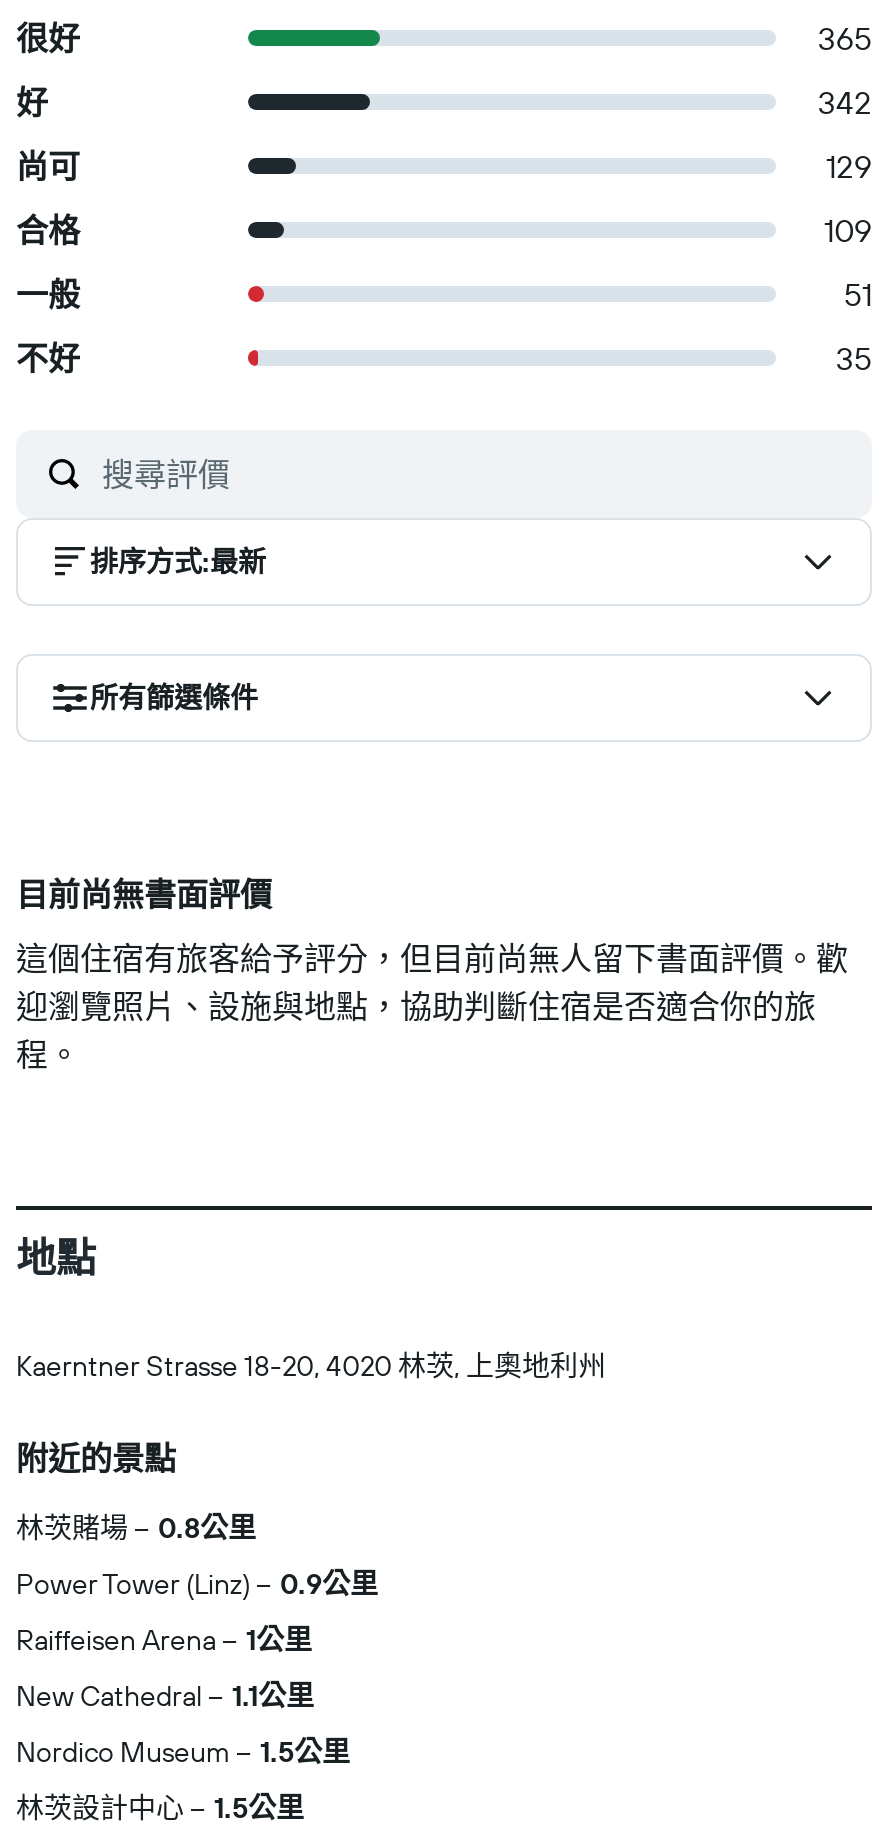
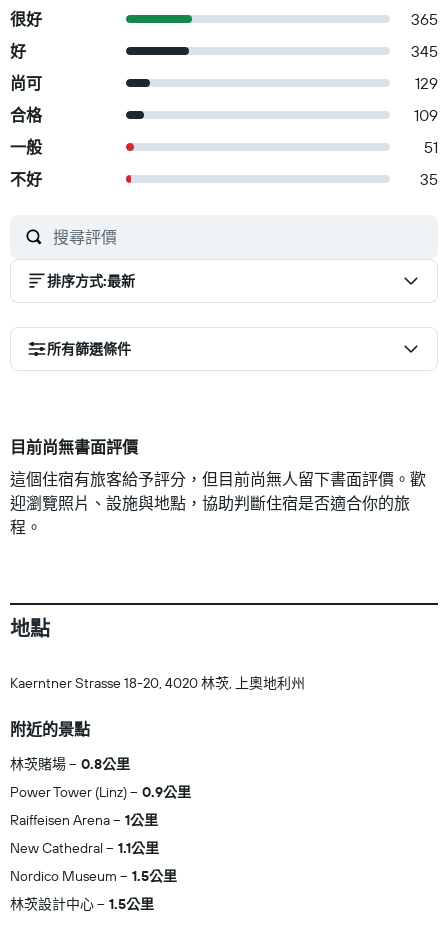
[818,82,872,122] 342 -> [411,41,438,61] 345

